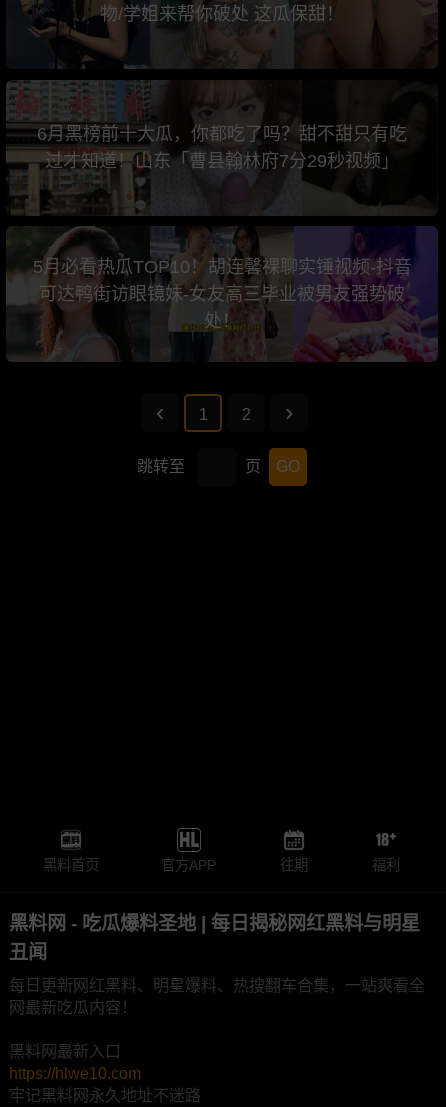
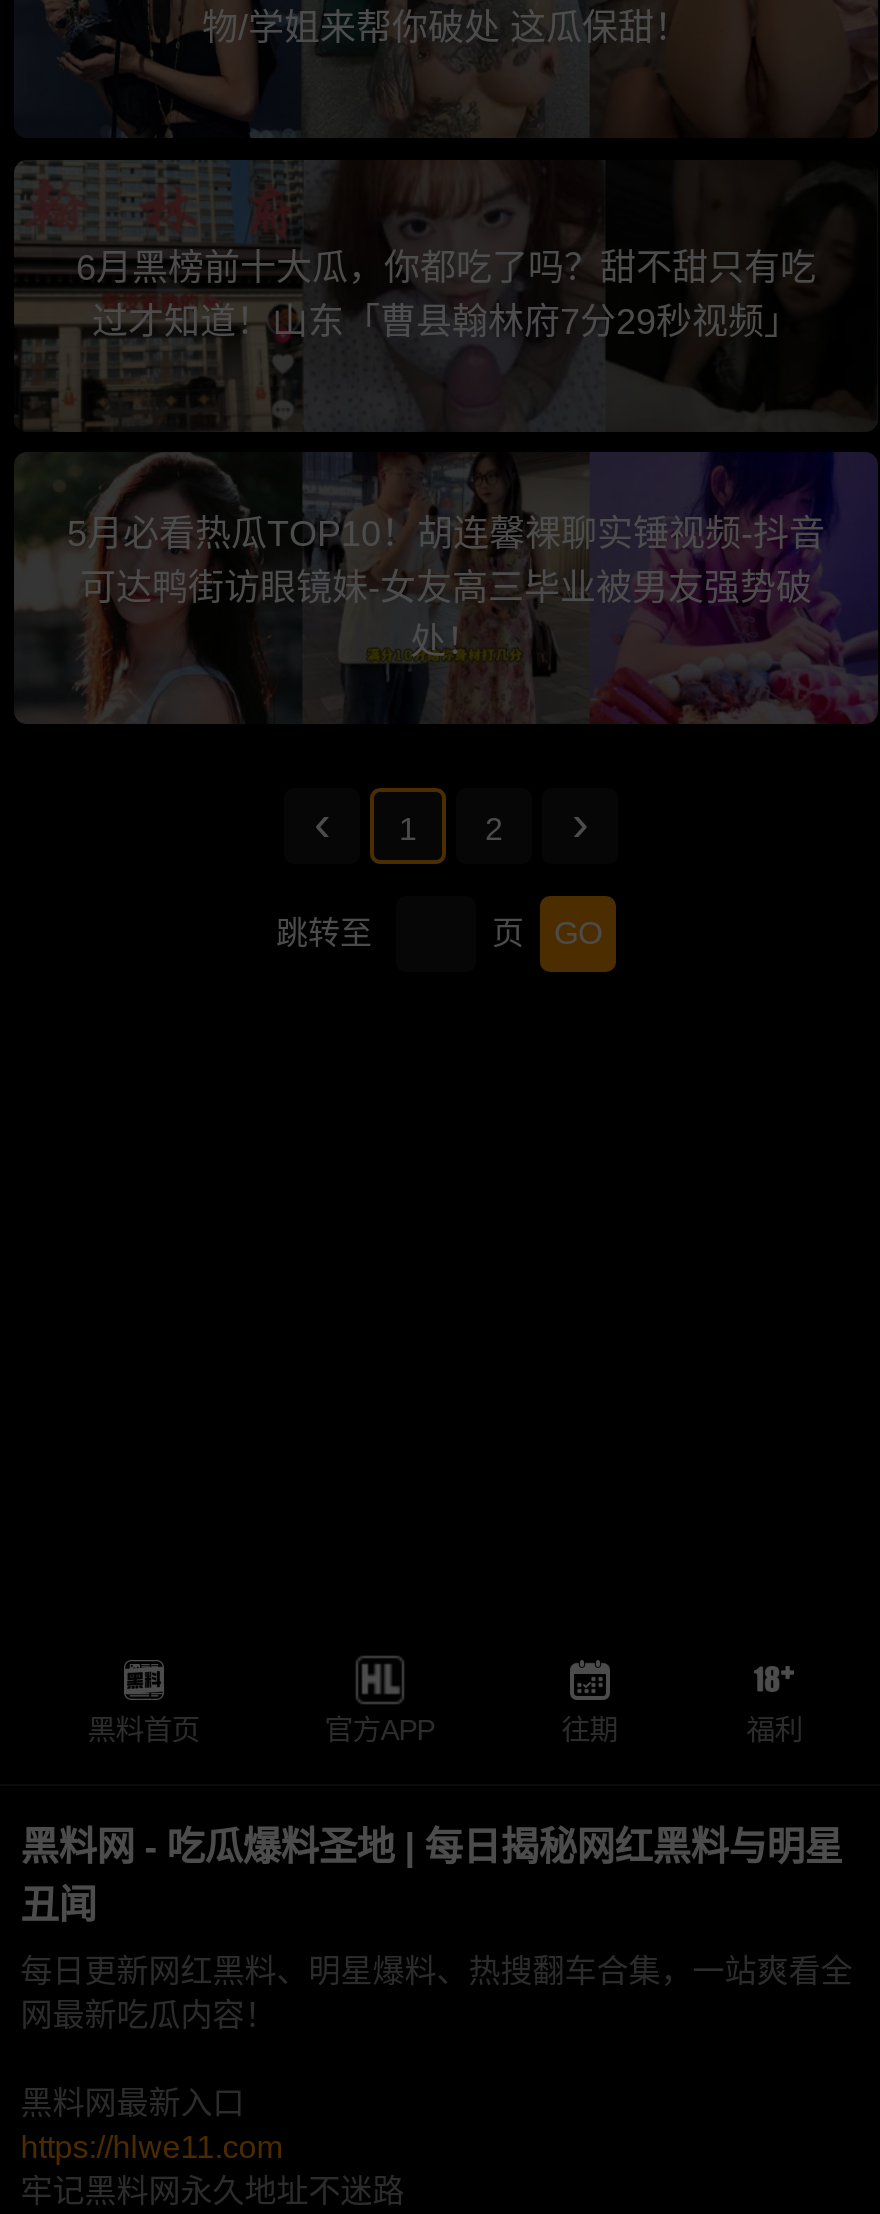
[9,1065,141,1082] https://hlwe10.com -> [20,2131,282,2165] https://hlwe11.com

